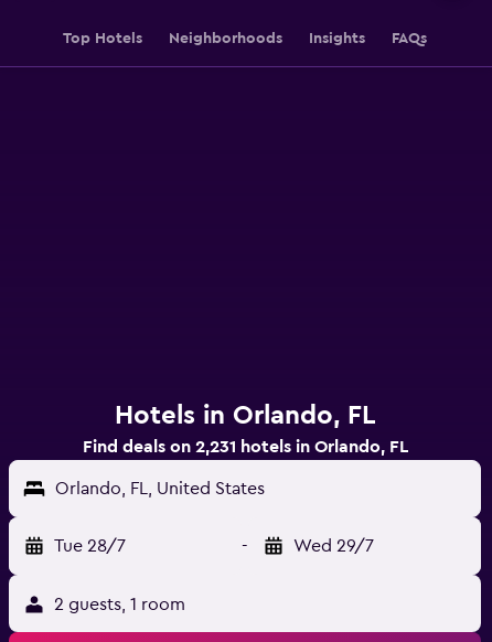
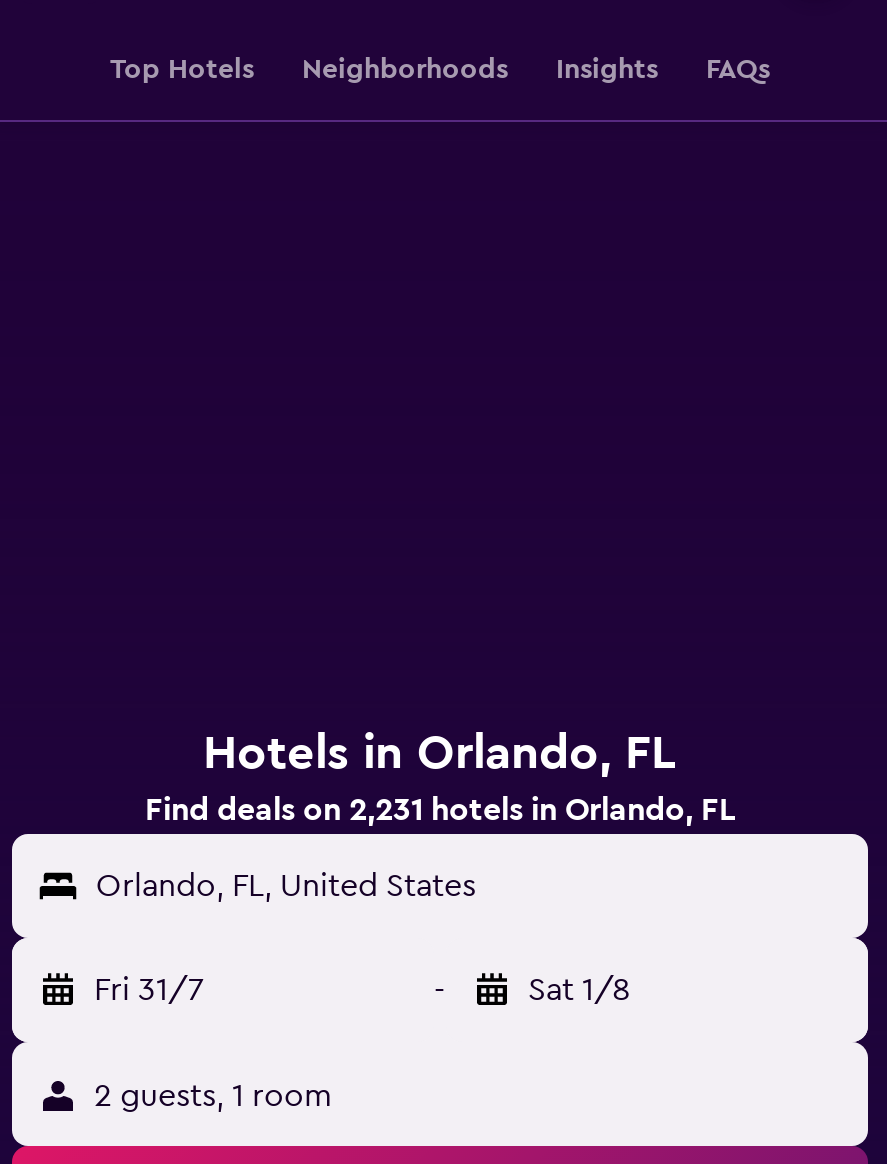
[54,537,126,555] Tue 28/7 -> [94,974,204,1006] Fri 31/7
[293,537,374,555] Wed 29/7 -> [528,974,630,1006] Sat 1/8

